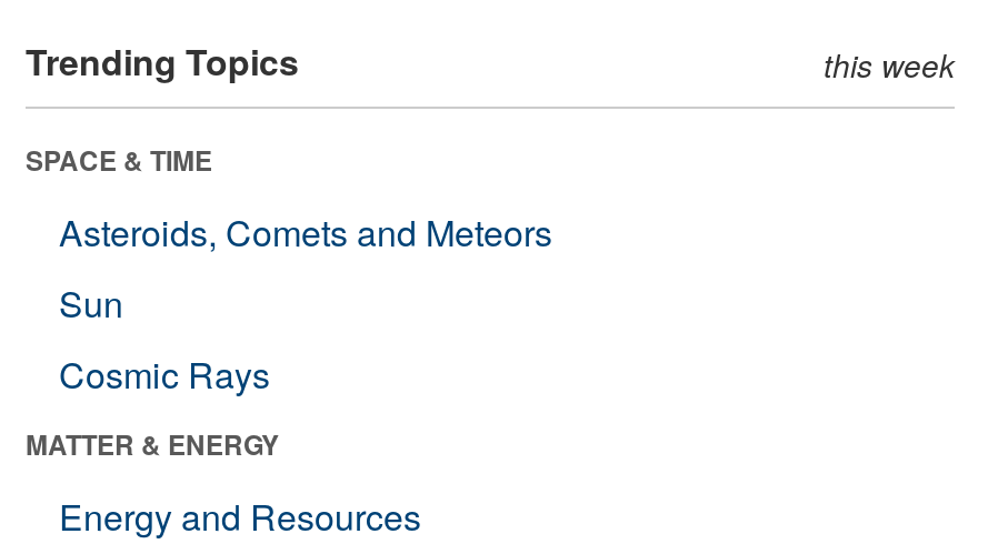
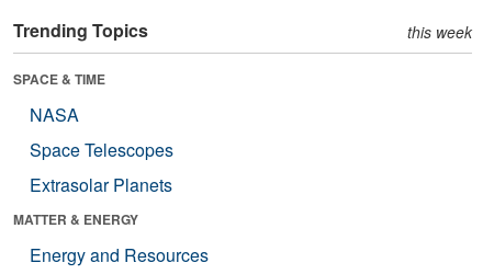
[59,206,552,399] Asteroids, Comets and Meteors | Sun | Cosmic Rays -> [30,102,173,197] NASA | Space Telescopes | Extrasolar Planets

